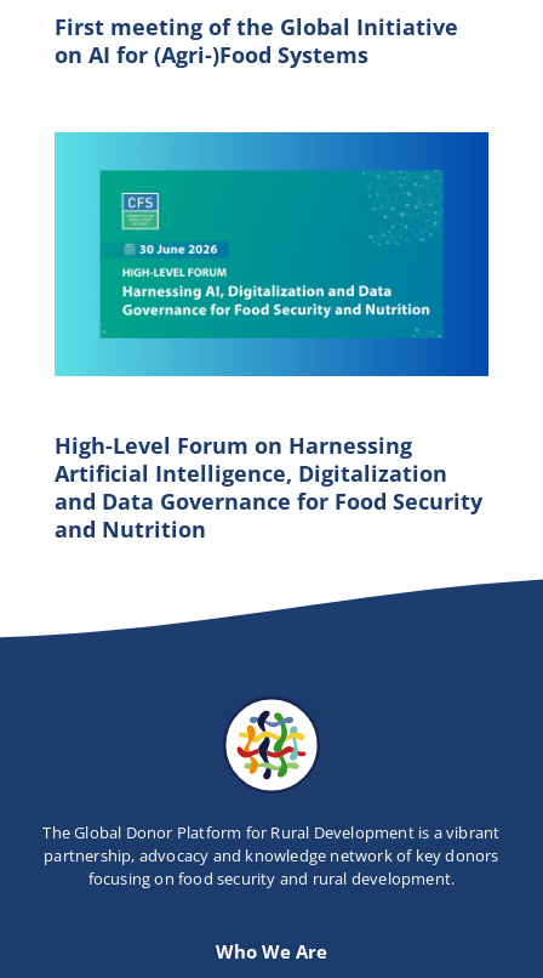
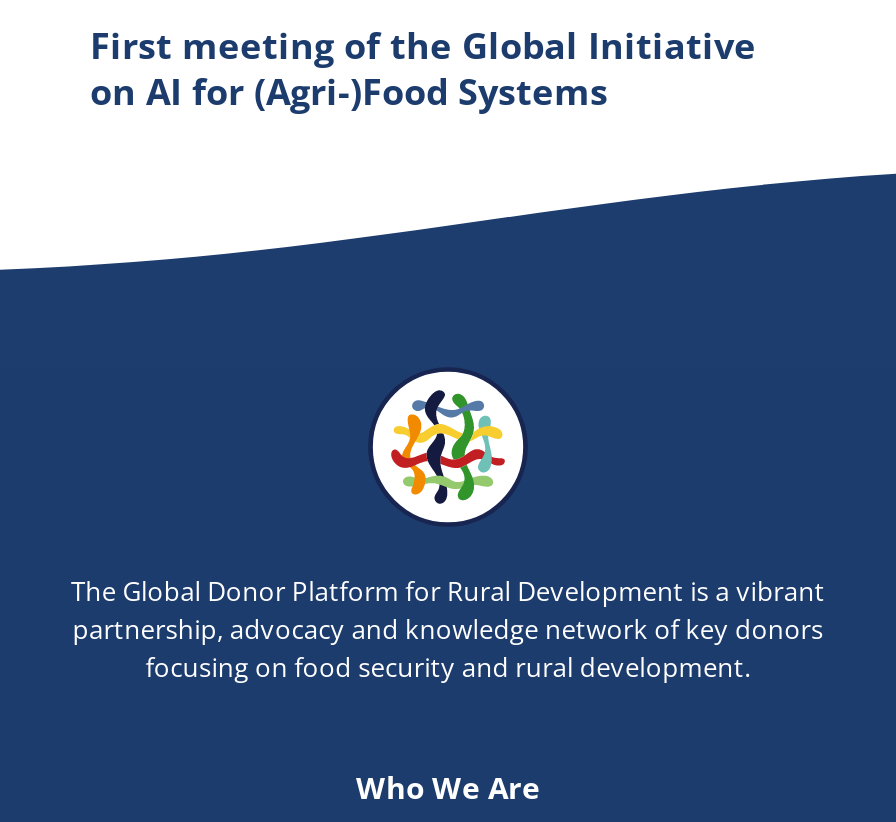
[53,131,490,377] [image] -> none
[55,431,482,544] High-Level Forum on Harnessing | Artificial Intelligence, Digitalization | and Data Governance for Food Security | and Nutrition -> none

